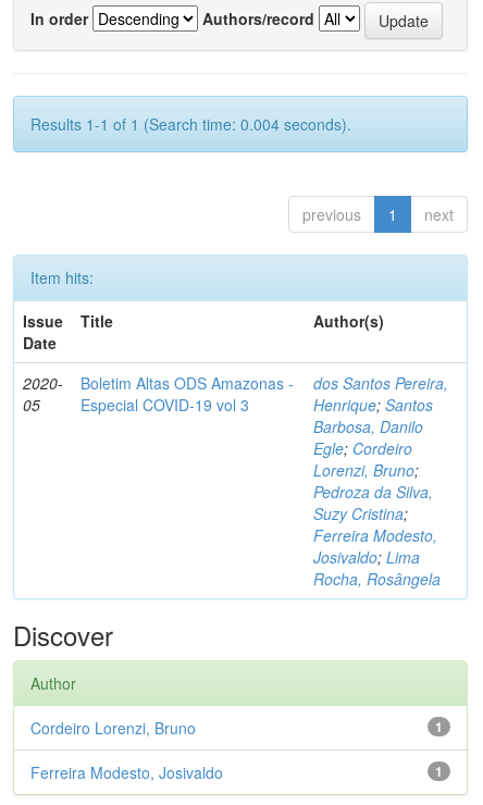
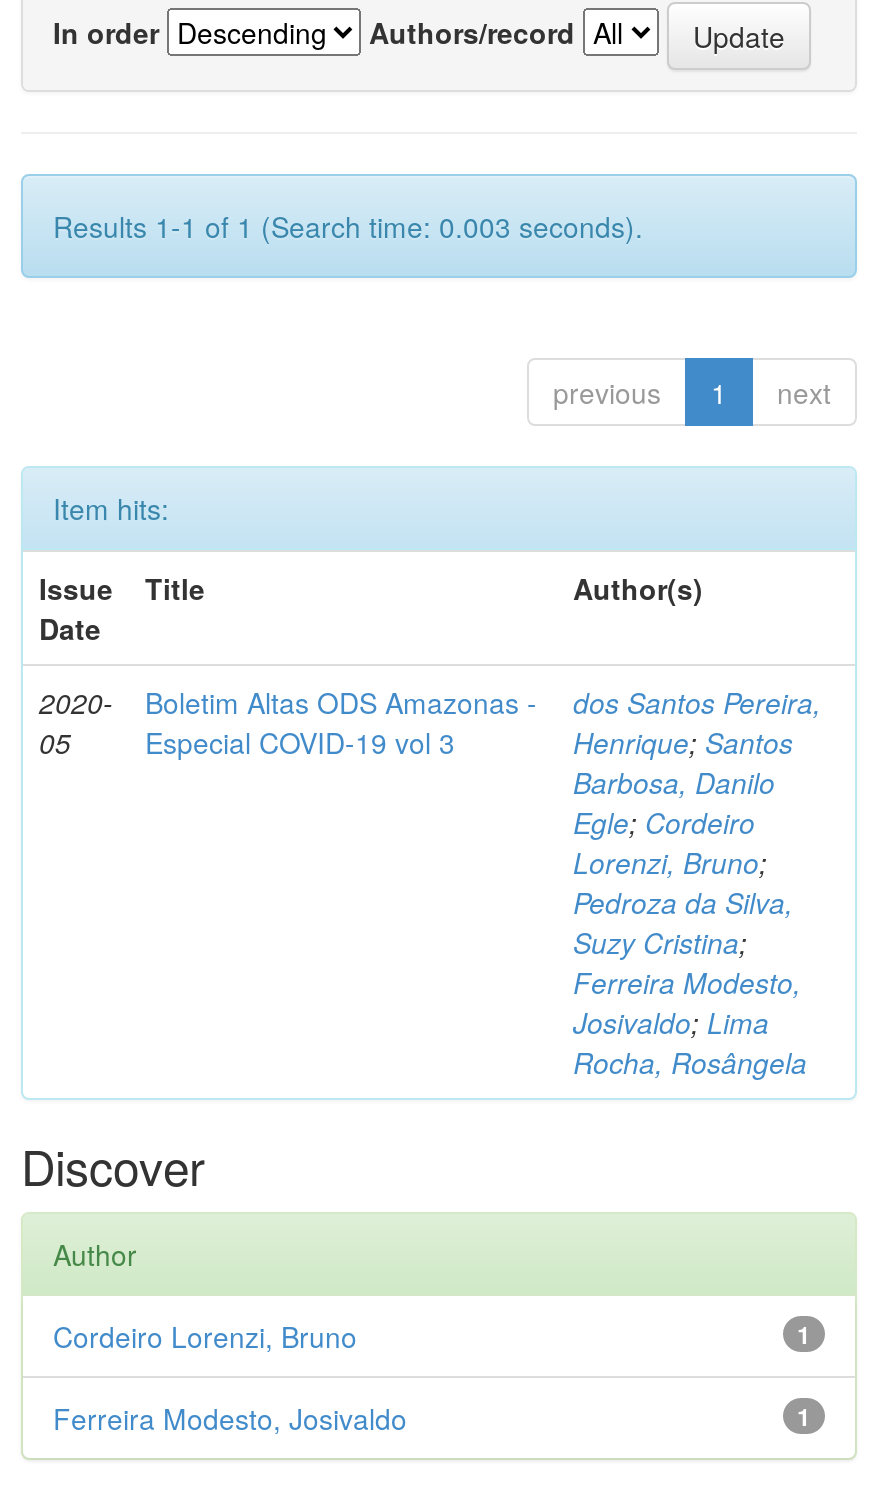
[30,113,351,135] Results 1-1 of 1 (Search time: 0.004 seconds). -> [53,206,643,246] Results 1-1 of 1 (Search time: 0.003 seconds).

